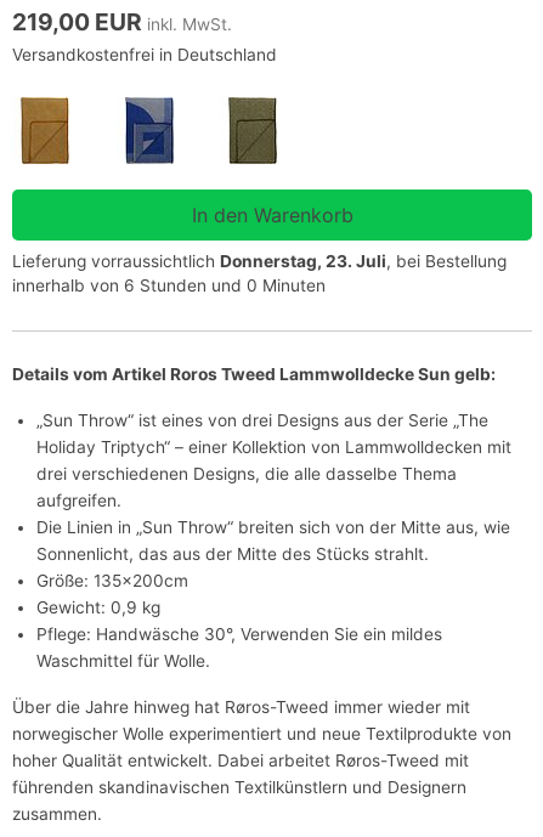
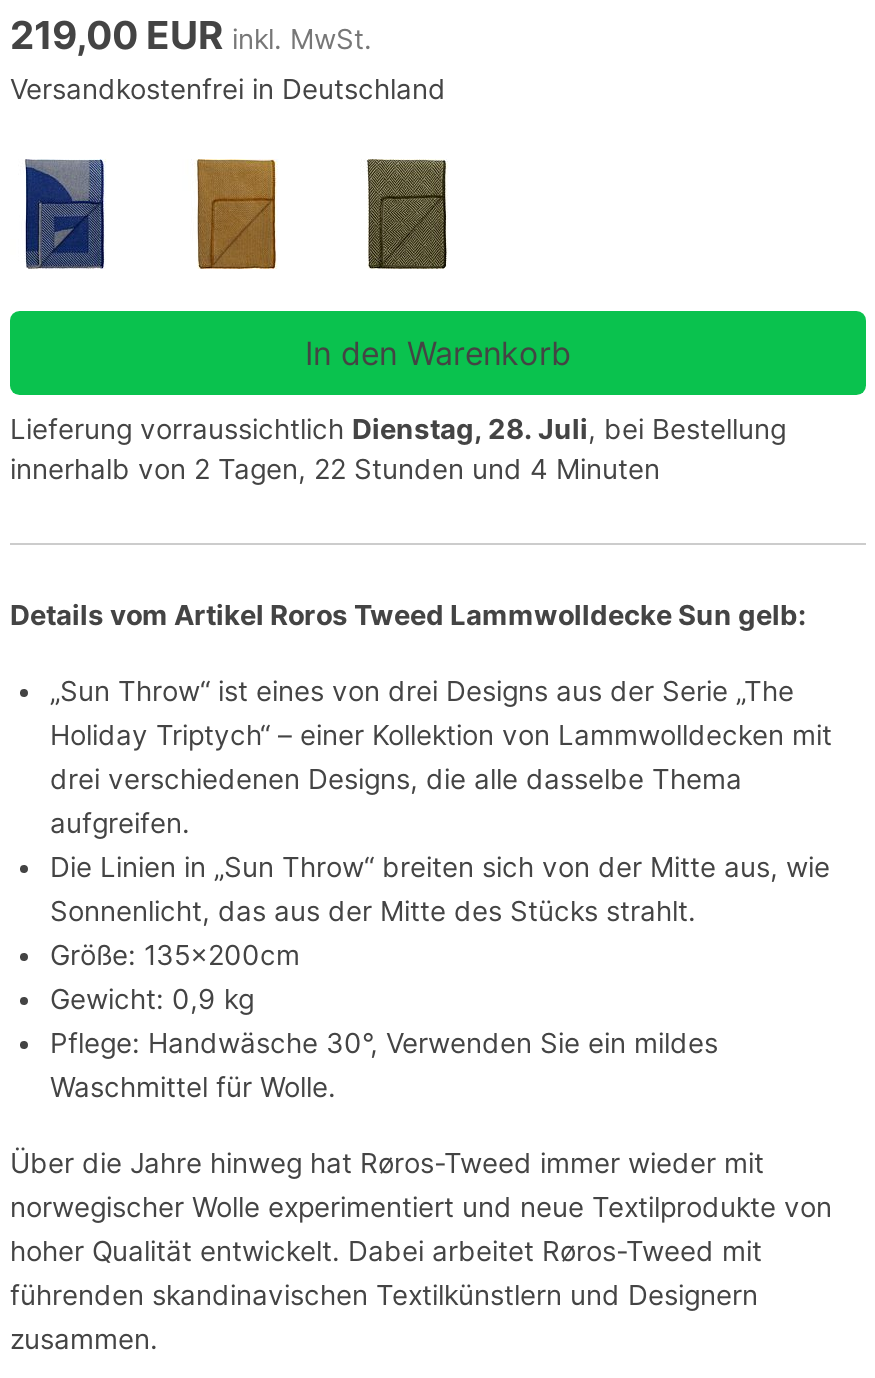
[19,97,70,164] [image] -> [24,159,106,269] [image]
[125,97,175,164] [image] -> [196,159,278,271] [image]
[12,252,507,295] Lieferung vorraussichtlich Donnerstag, 23. Juli, bei Bestellung | innerhalb von 6 Stunden und 0 Minuten -> [10,413,786,485] Lieferung vorraussichtlich Dienstag, 28. Juli, bei Bestellung | innerhalb von 2 Tagen, 22 Stunden und 4 Minuten

